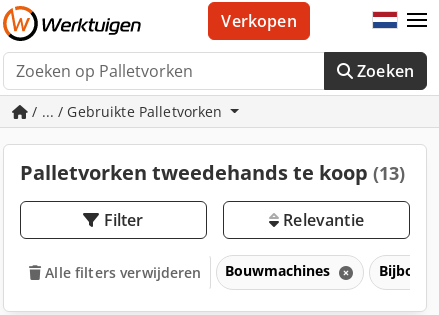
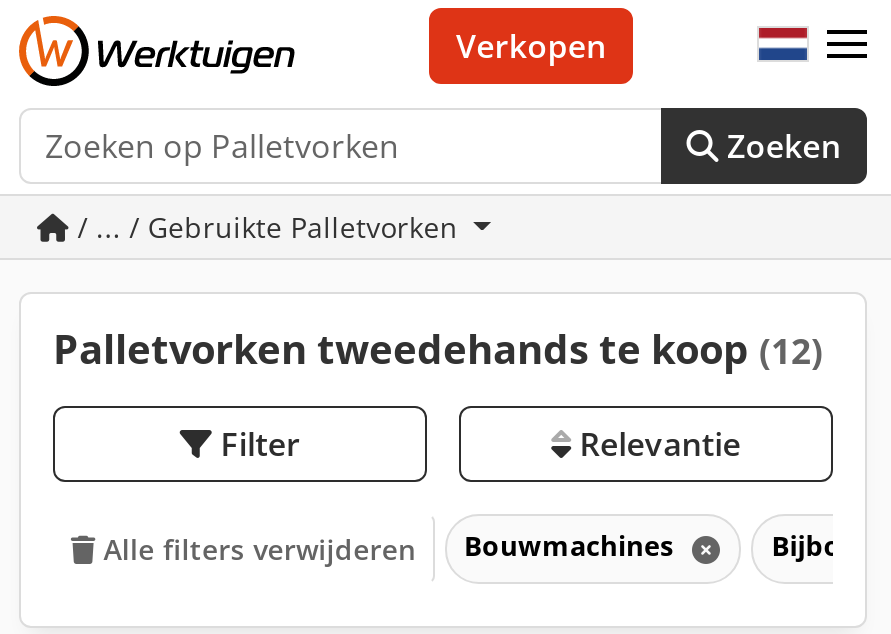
[20,159,405,186] Palletvorken tweedehands te koop (13) -> [53,322,823,376] Palletvorken tweedehands te koop (12)

